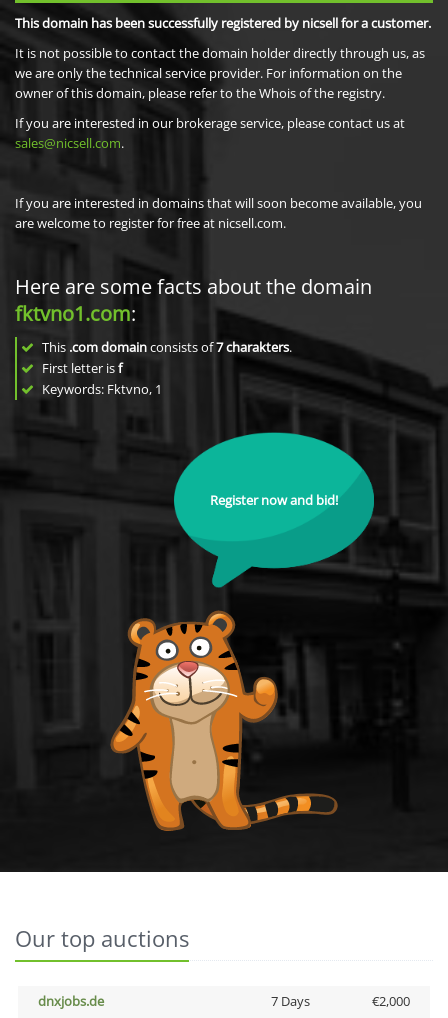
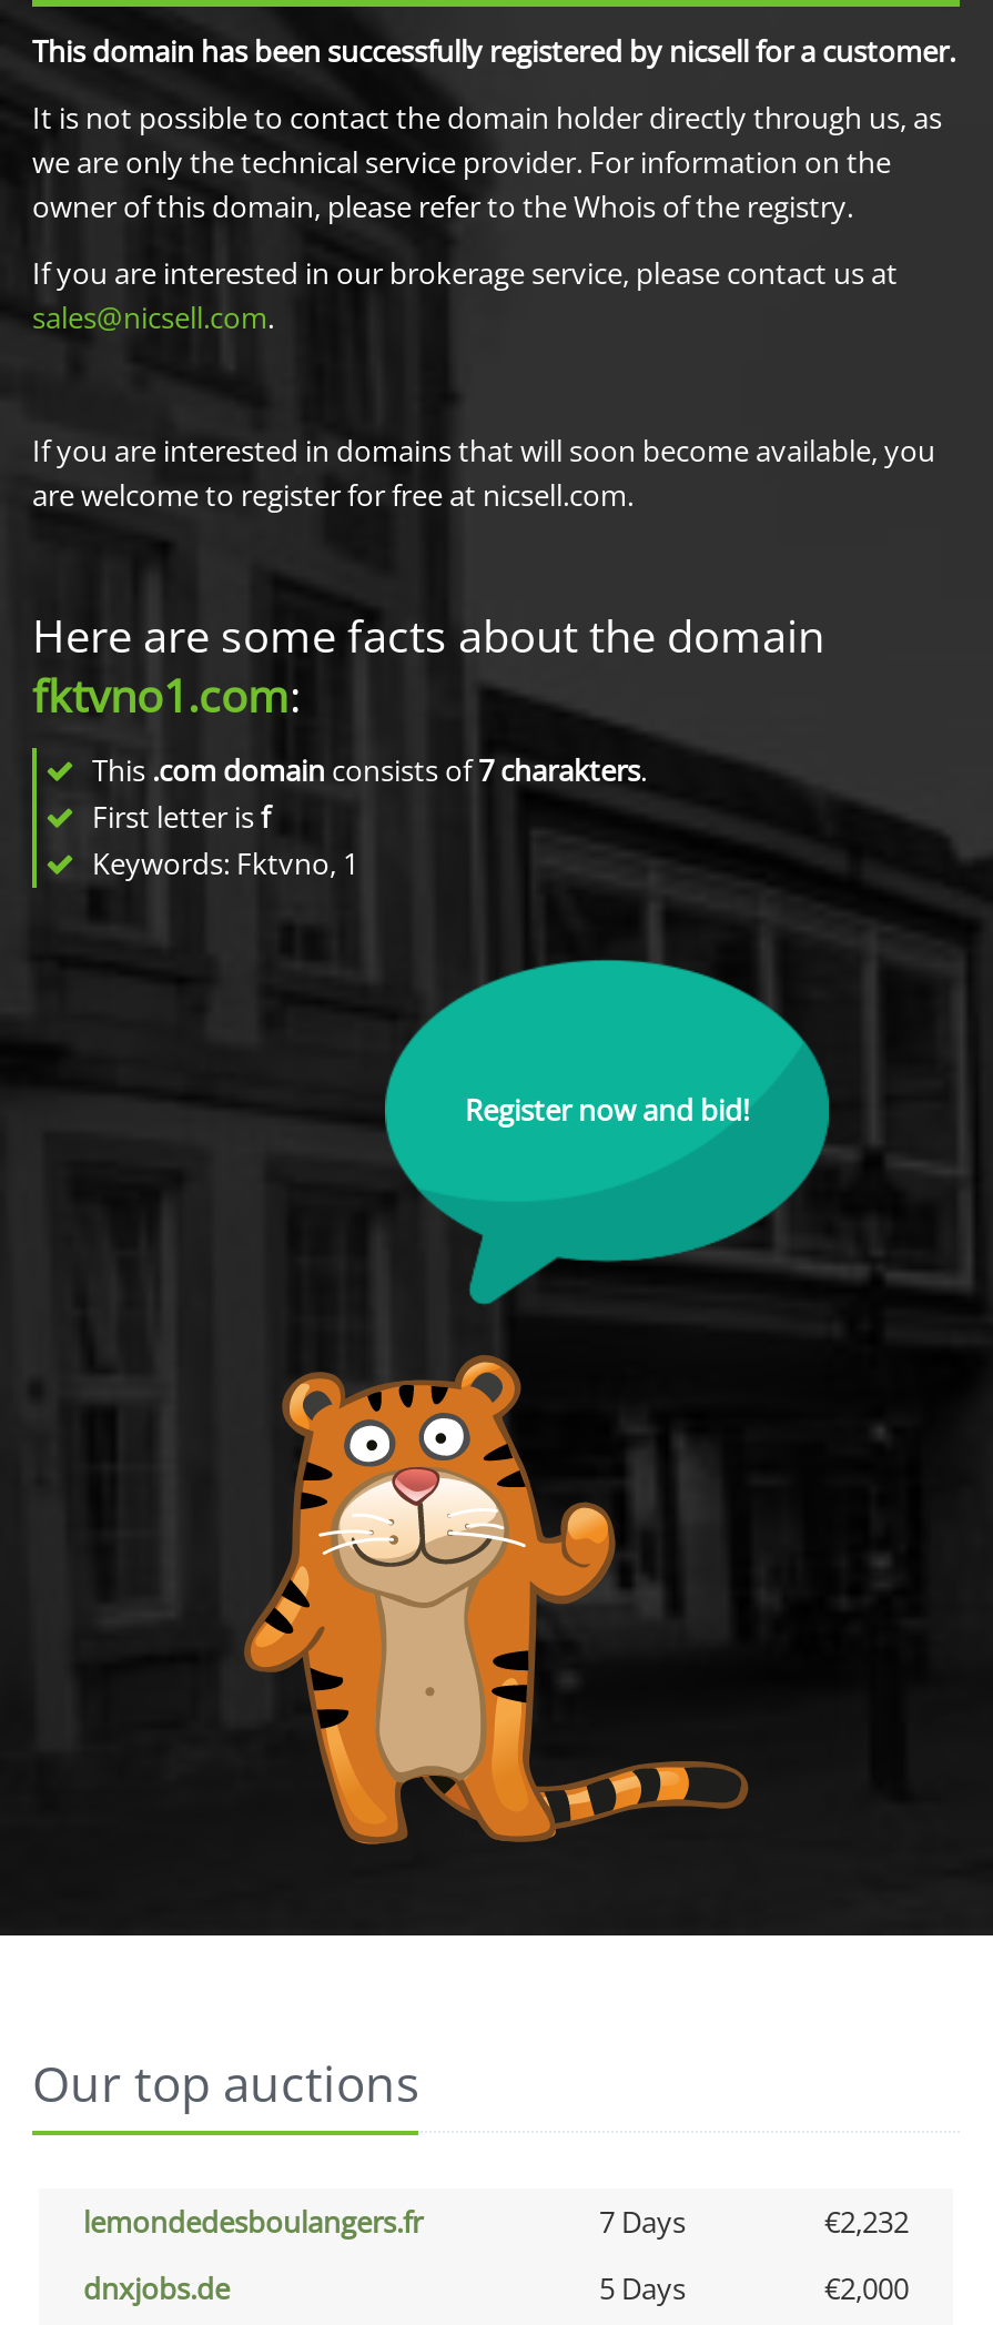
none -> [83,2202,909,2242] lemondedesboulangers.fr | 7 Days | €2,232
[270,992,309,1010] 7 Days -> [599,2268,686,2308] 5 Days

